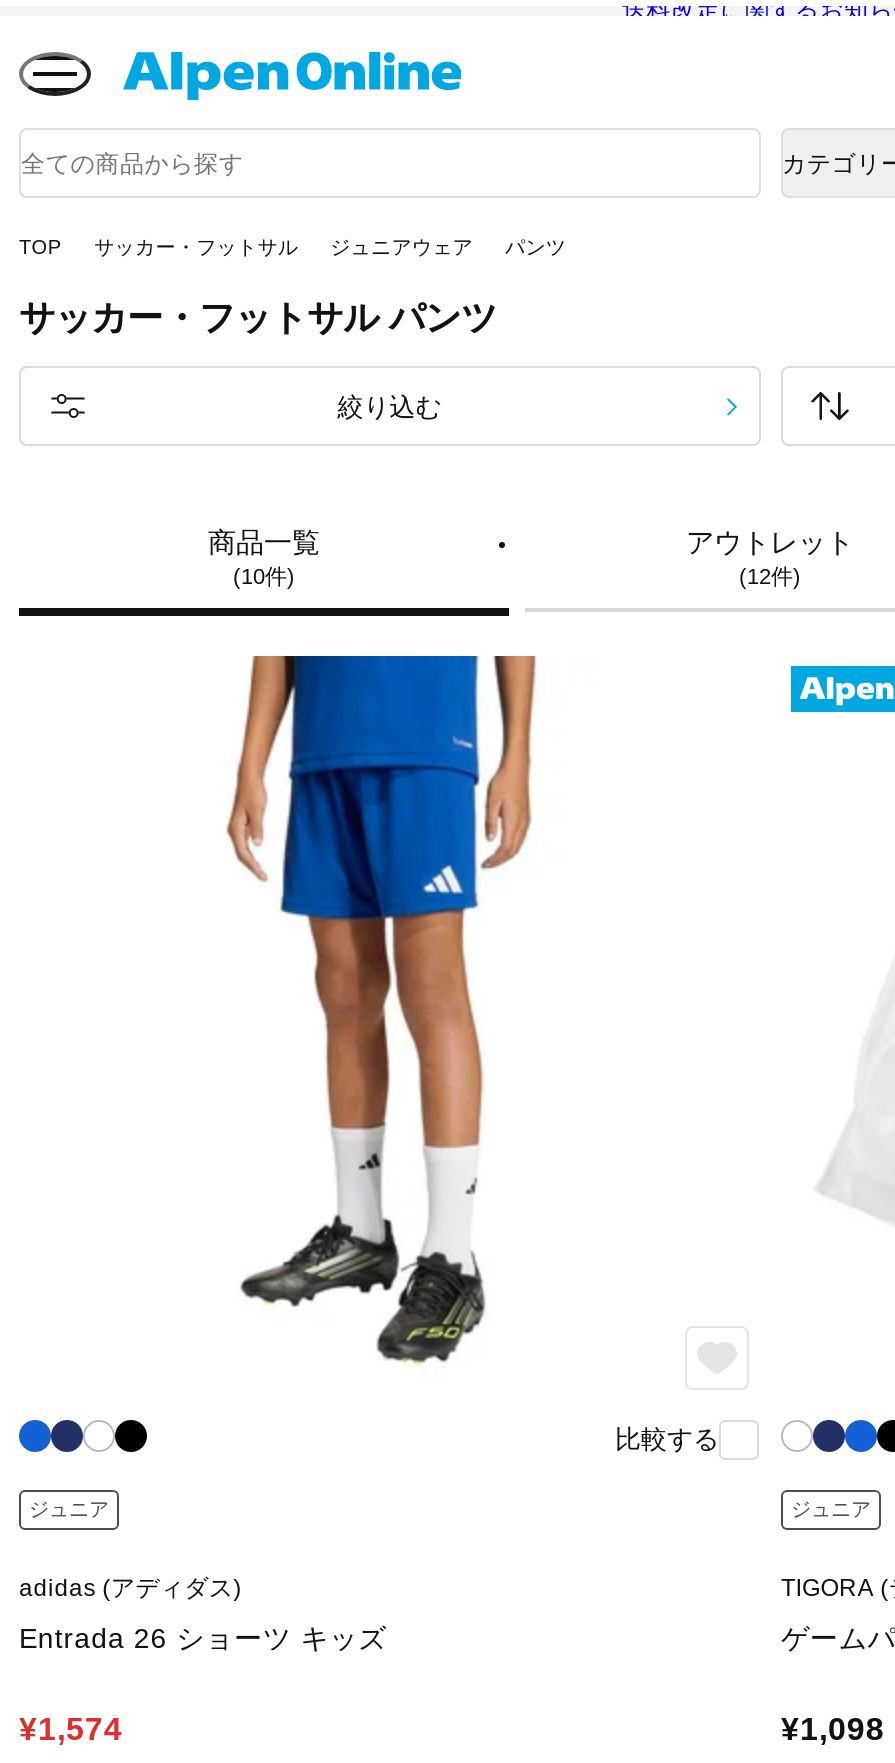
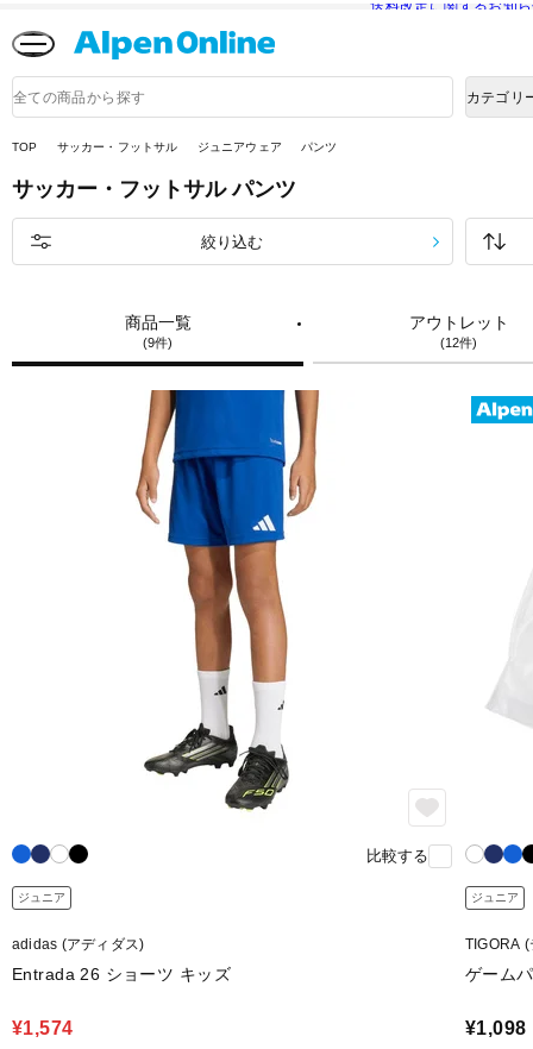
[233,564,295,588] (10件) -> [143,335,173,350] (9件)

